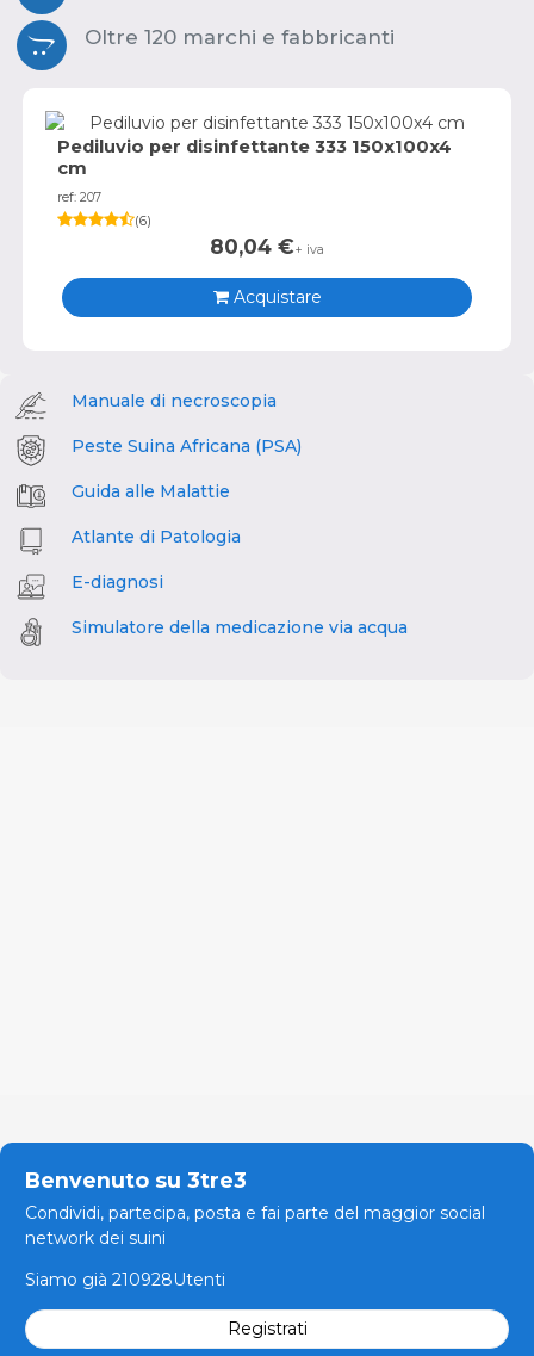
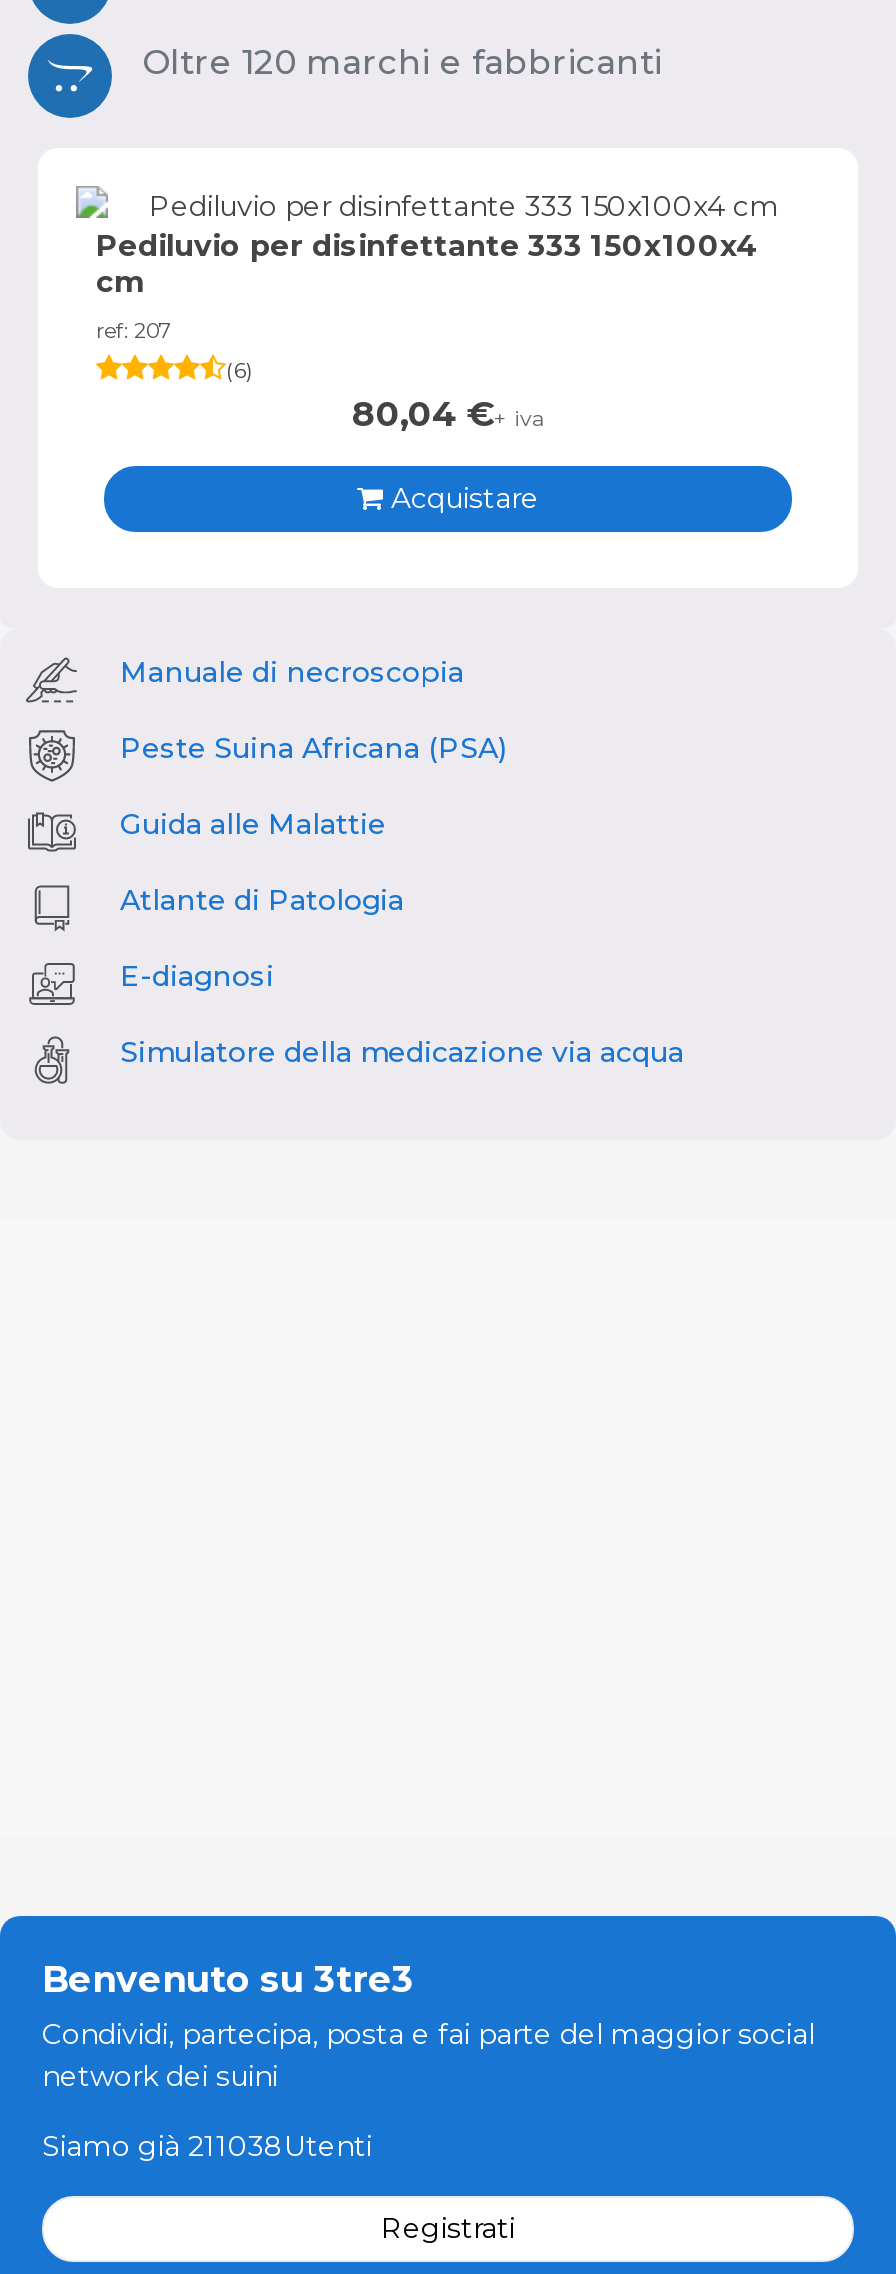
[25,1269,225,1290] Siamo già 210928Utenti -> [42,2127,372,2163] Siamo già 211038Utenti

